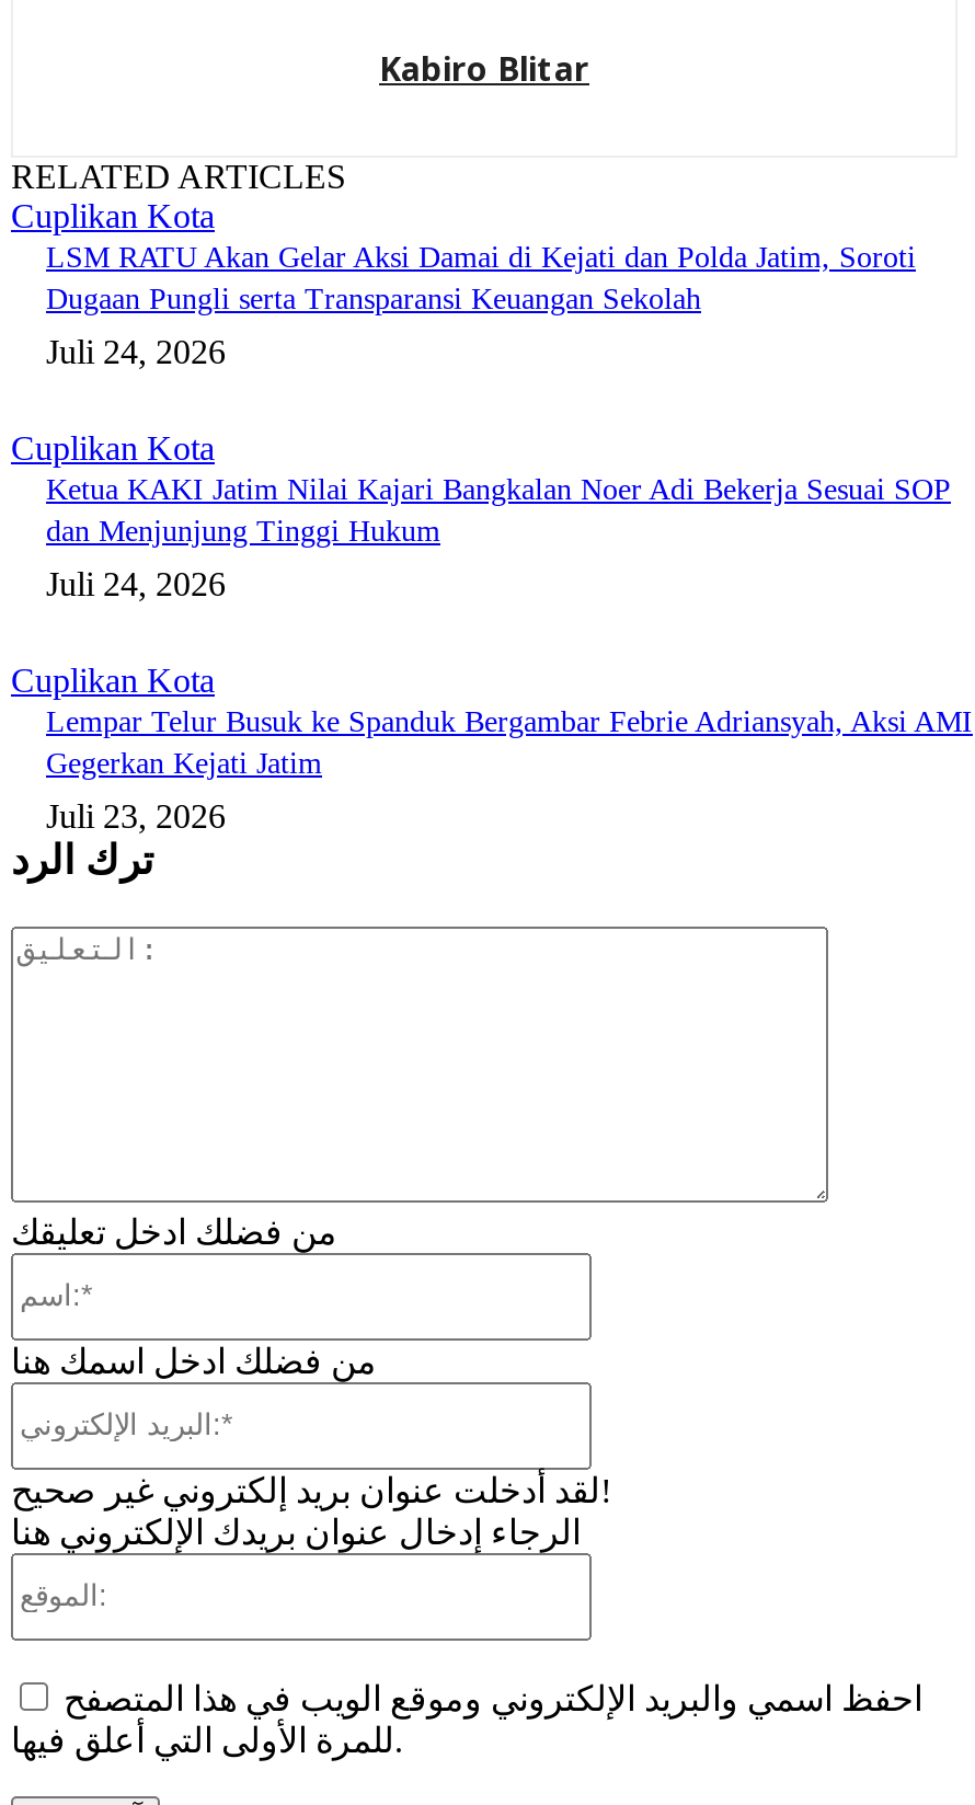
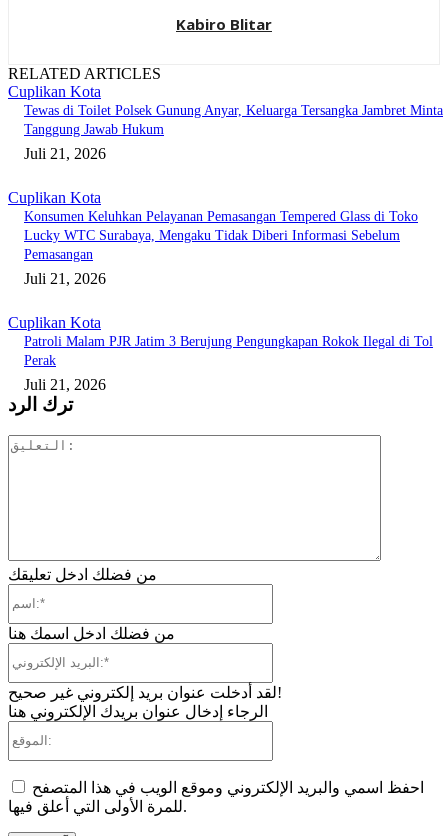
[46,241,916,316] LSM RATU Akan Gelar Aksi Damai di Kejati dan Polda Jatim, Soroti | Dugaan Pungli serta Transparansi Keuangan Sekolah -> [24,103,443,137] Tewas di Toilet Polsek Gunung Anyar, Keluarga Tersangka Jambret Minta | Tanggung Jawab Hukum
[46,333,226,370] Juli 24, 2026 -> [24,145,106,162] Juli 21, 2026
[46,473,951,548] Ketua KAKI Jatim Nilai Kajari Bangkalan Noer Adi Bekerja Sesuai SOP | dan Menjunjung Tinggi Hukum -> [24,209,418,262] Konsumen Keluhkan Pelayanan Pemasangan Tempered Glass di Toko | Lucky WTC Surabaya, Mengaku Tidak Diberi Informasi Sebelum | Pemasangan
[46,565,226,603] Juli 24, 2026 -> [24,270,106,287] Juli 21, 2026
[46,706,973,780] Lempar Telur Busuk ke Spanduk Bergambar Febrie Adriansyah, Aksi AMI | Gegerkan Kejati Jatim -> [24,334,433,368] Patroli Malam PJR Jatim 3 Berujung Pengungkapan Rokok Ilegal di Tol | Perak
[46,798,226,835] Juli 23, 2026 -> [24,376,106,393] Juli 21, 2026

